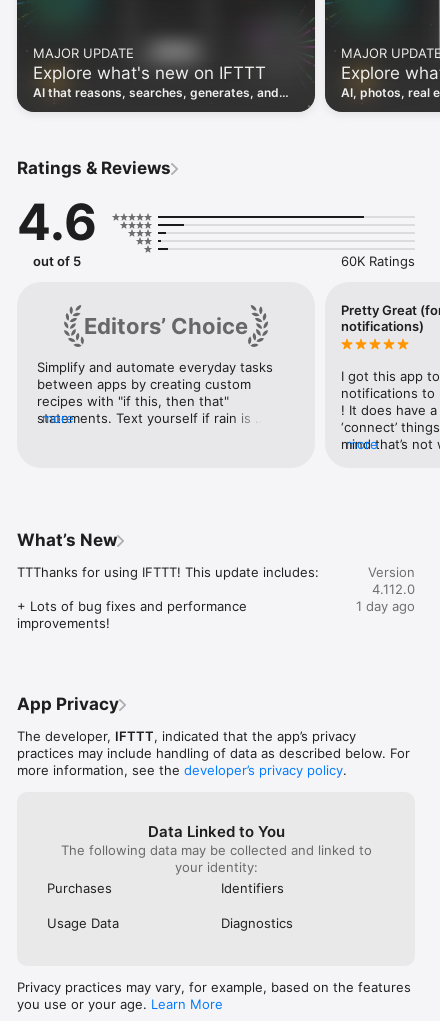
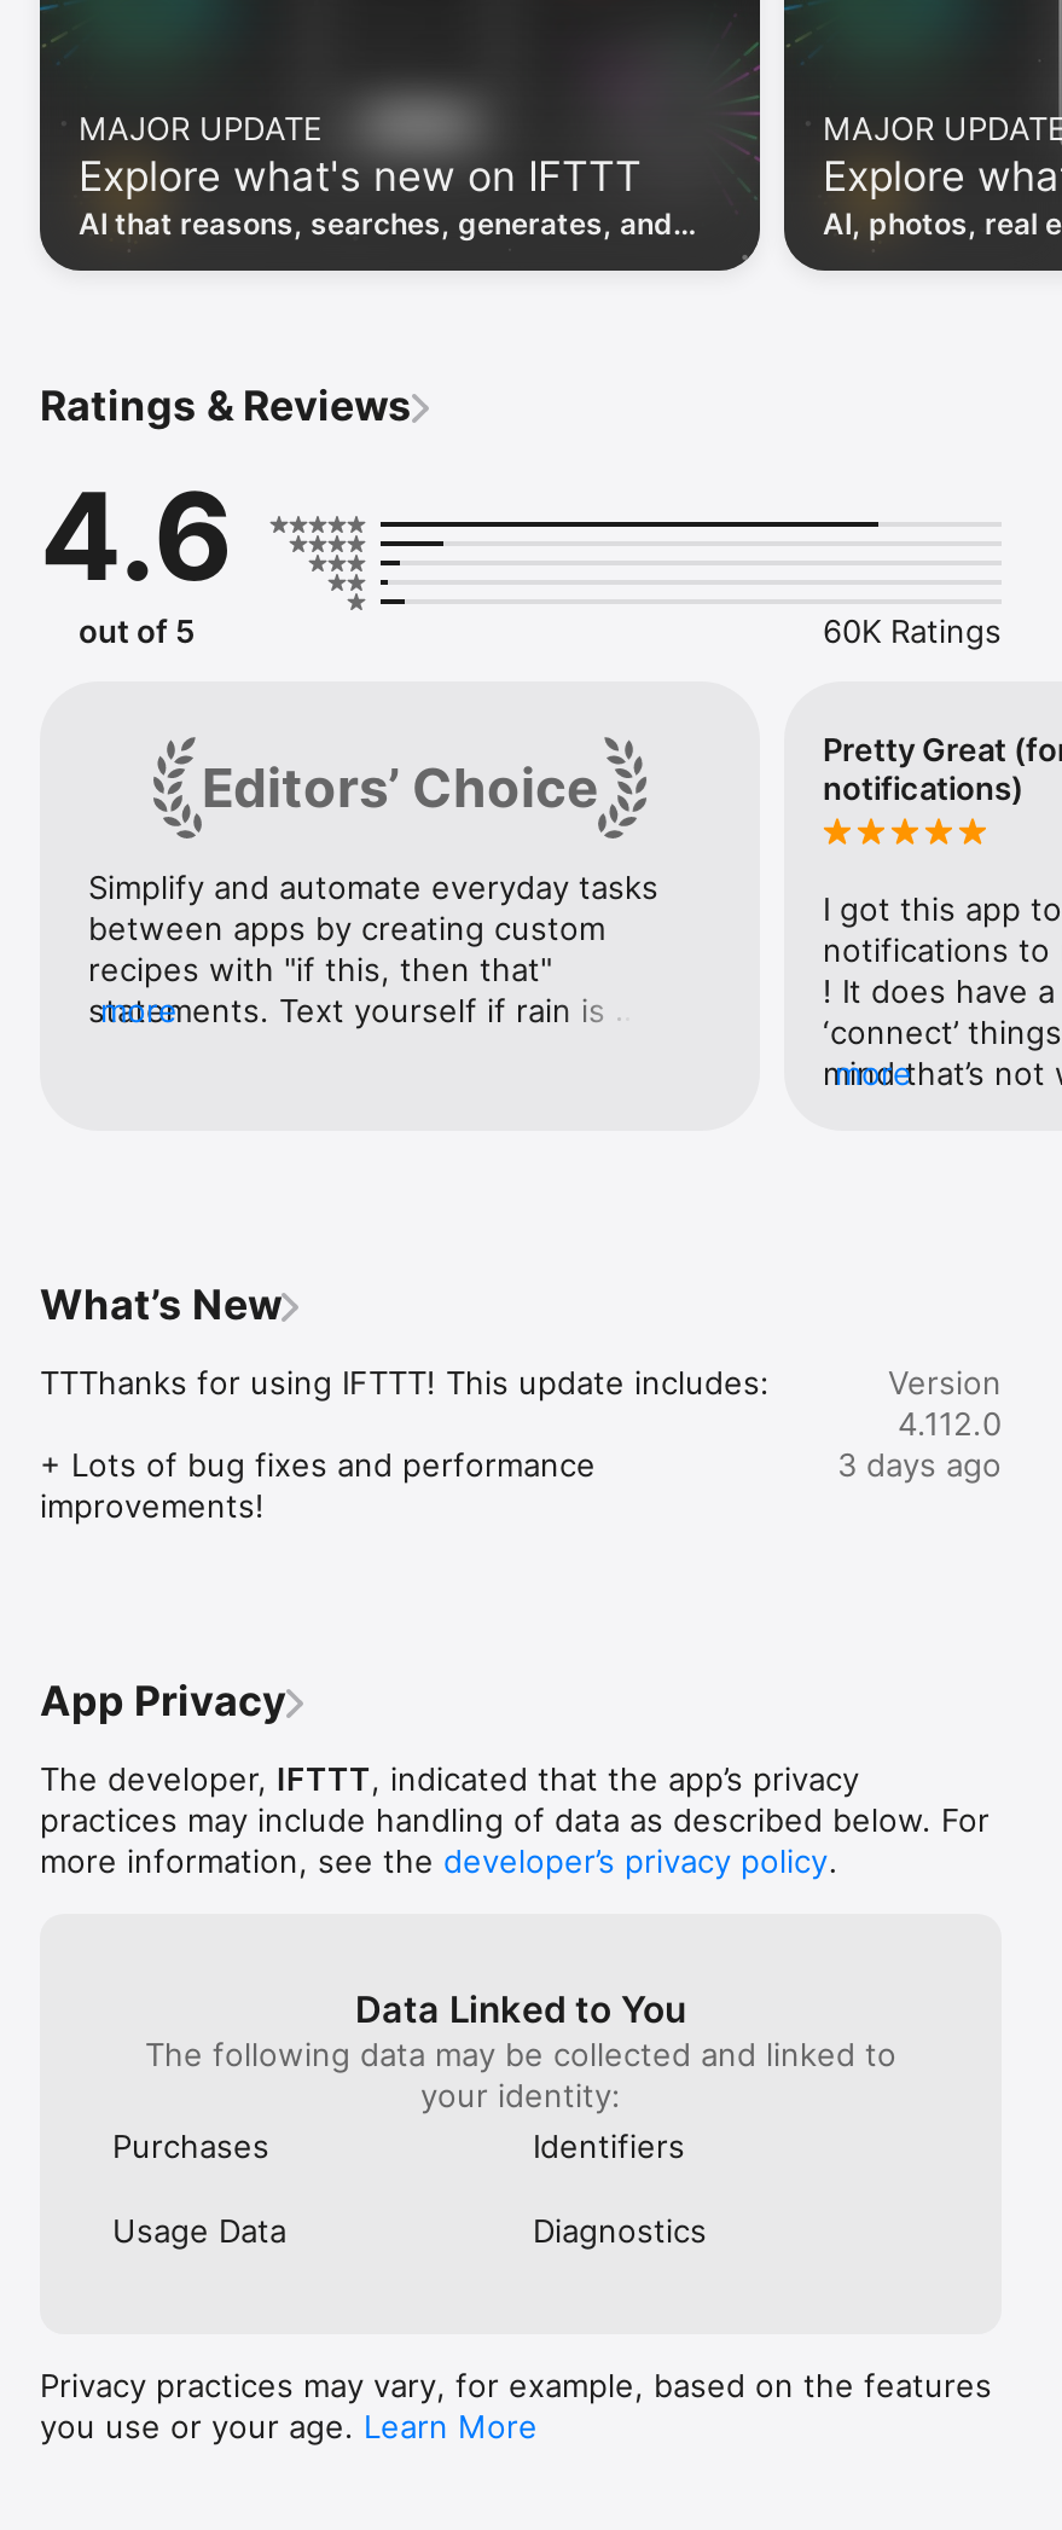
[356,598,415,614] 1 day ago -> [837,1446,1002,1484] 3 days ago

